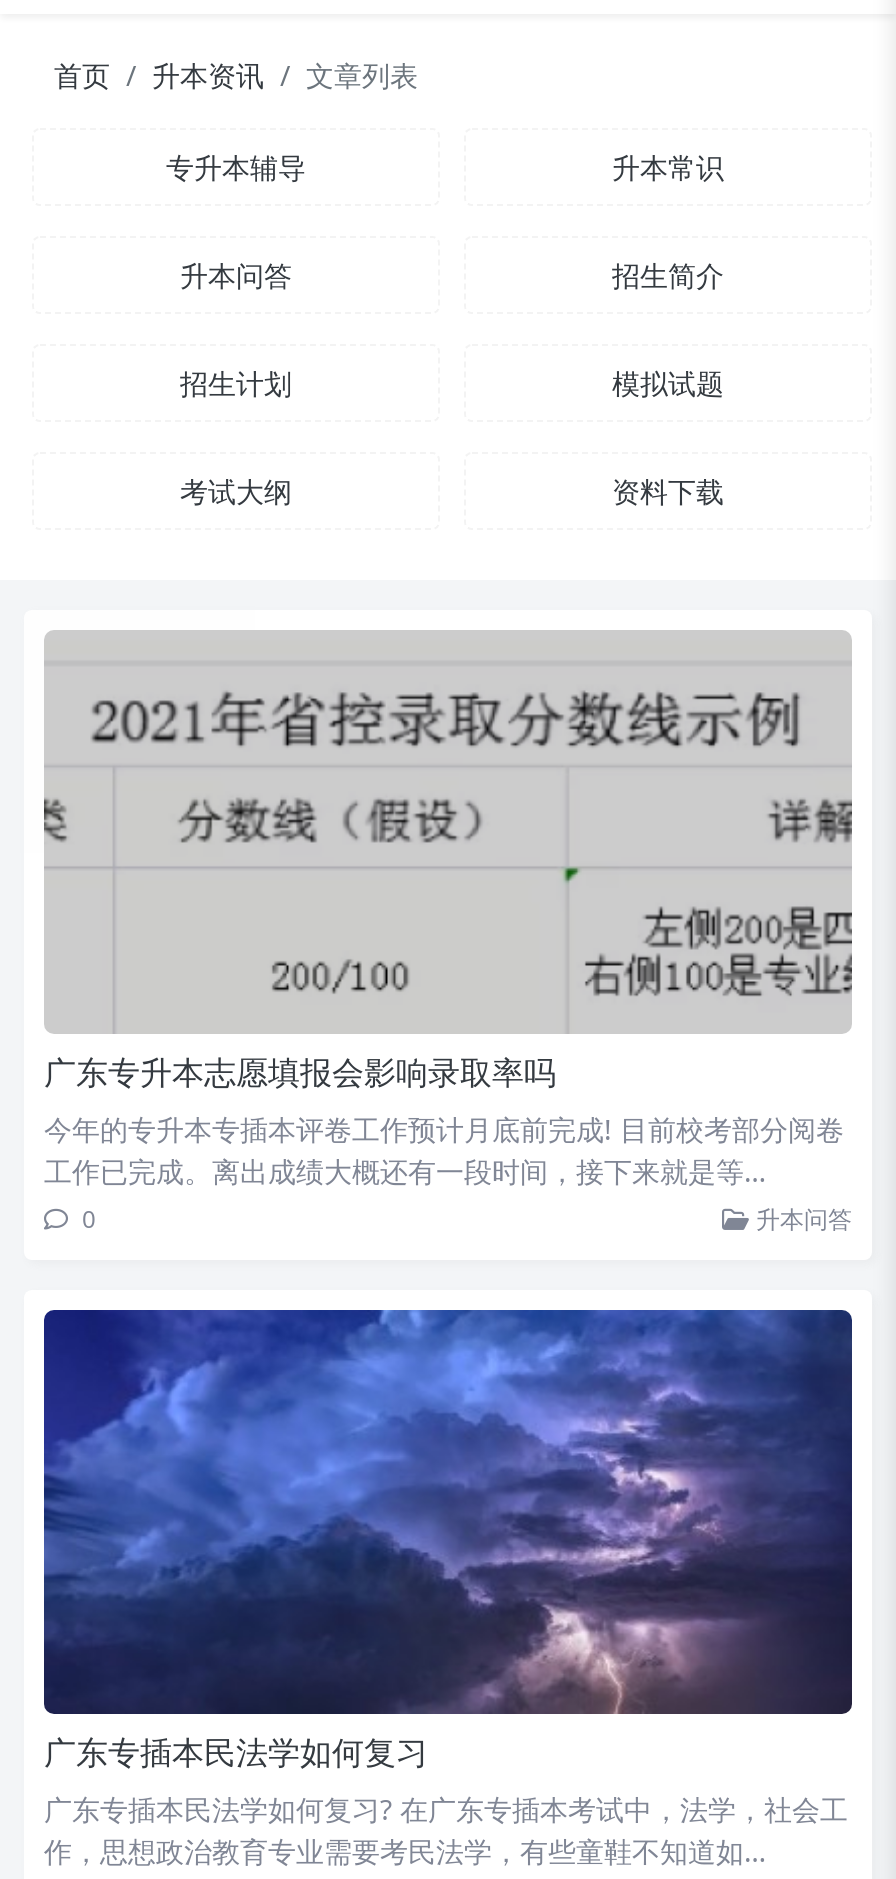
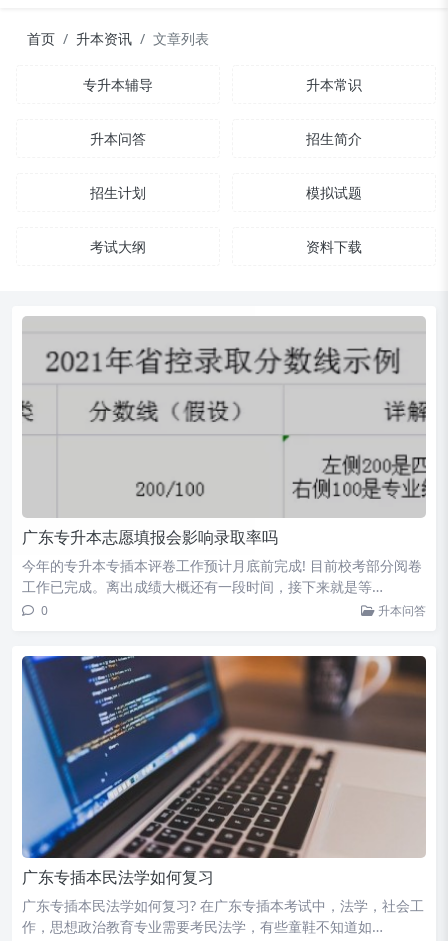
[42,1308,854,1716] [image] -> [21,655,427,859] [image]

